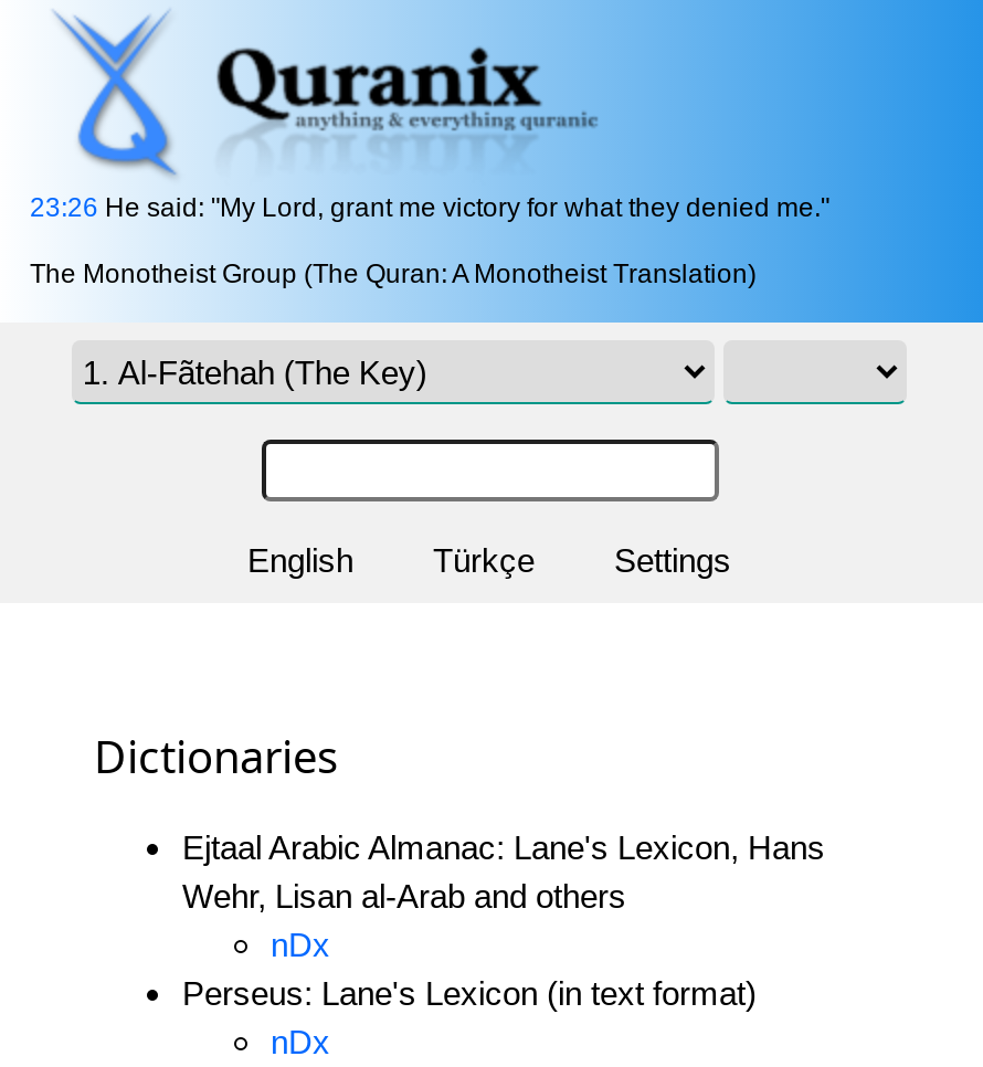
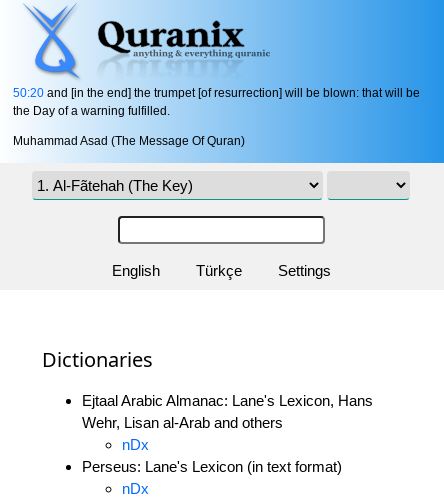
[30,193,829,224] 23:26 He said: "My Lord, grant me victory for what they denied me." -> [13,86,420,118] 50:20 and [in the end] the trumpet [of resurrection] will be blown: that will be | the Day of a warning fulfilled.
[30,259,757,290] The Monotheist Group (The Quran: A Monotheist Translation) -> [13,134,245,148] Muhammad Asad (The Message Of Quran)

